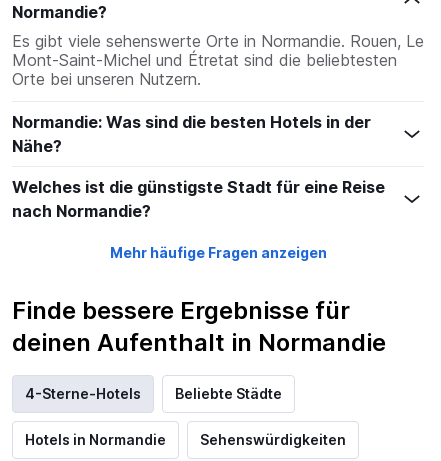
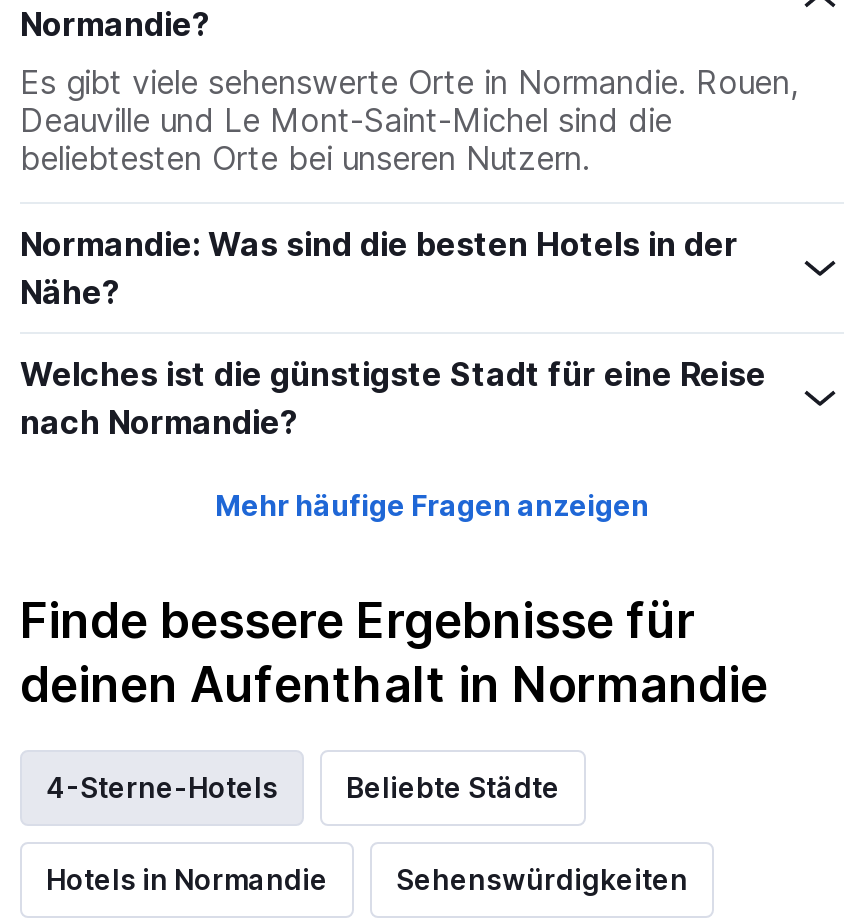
[12,31,424,89] Es gibt viele sehenswerte Orte in Normandie. Rouen, Le | Mont-Saint-Michel und Étretat sind die beliebtesten | Orte bei unseren Nutzern. -> [20,62,798,178] Es gibt viele sehenswerte Orte in Normandie. Rouen, | Deauville und Le Mont-Saint-Michel sind die | beliebtesten Orte bei unseren Nutzern.

